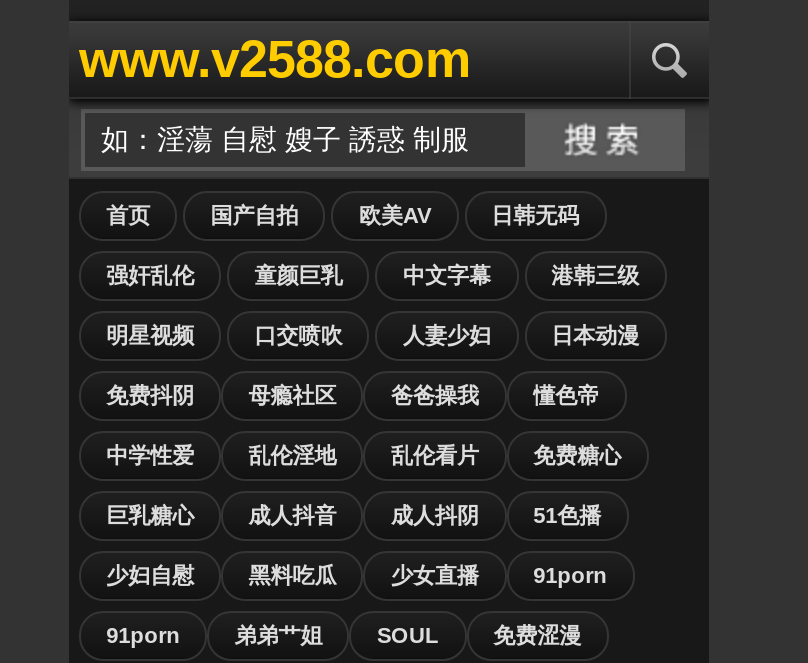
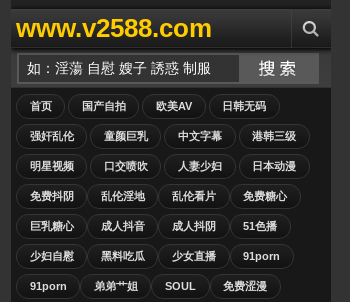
[106,383,599,467] 母瘾社区 | 爸爸操我 | 懂色帝 | 中学性爱 -> none

